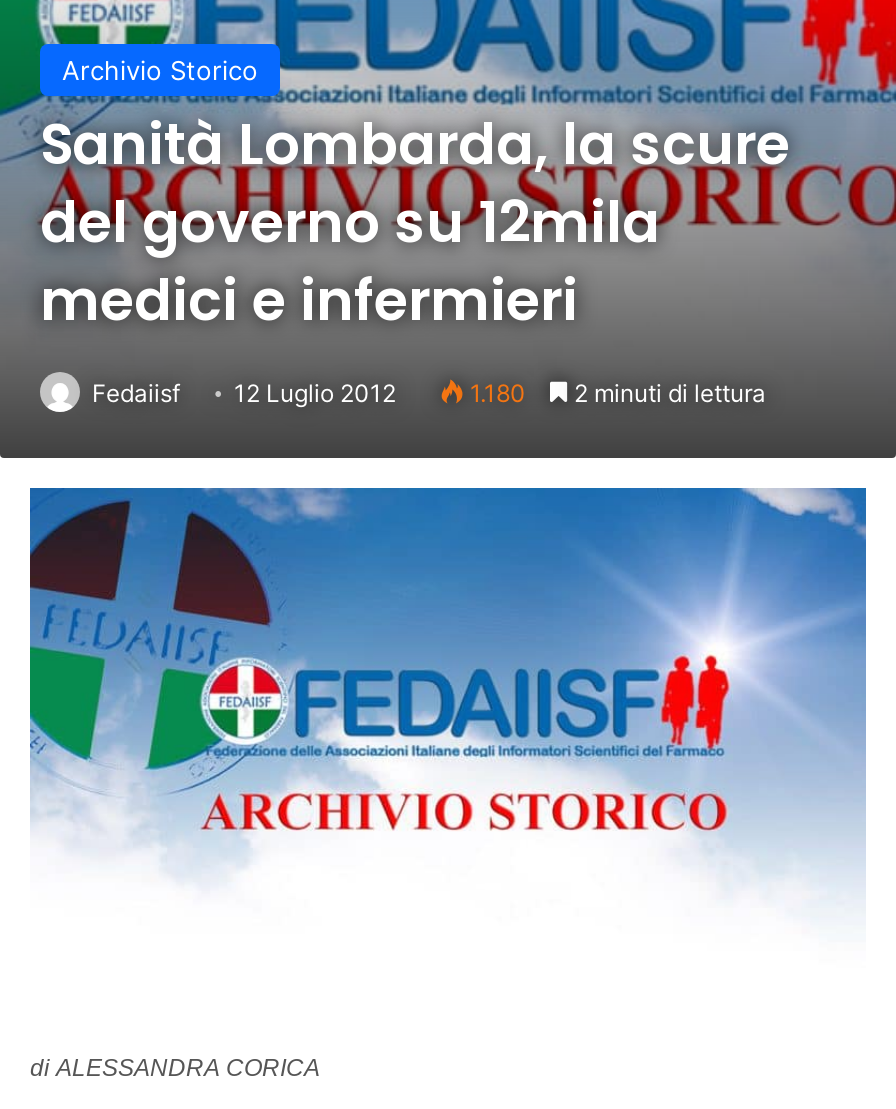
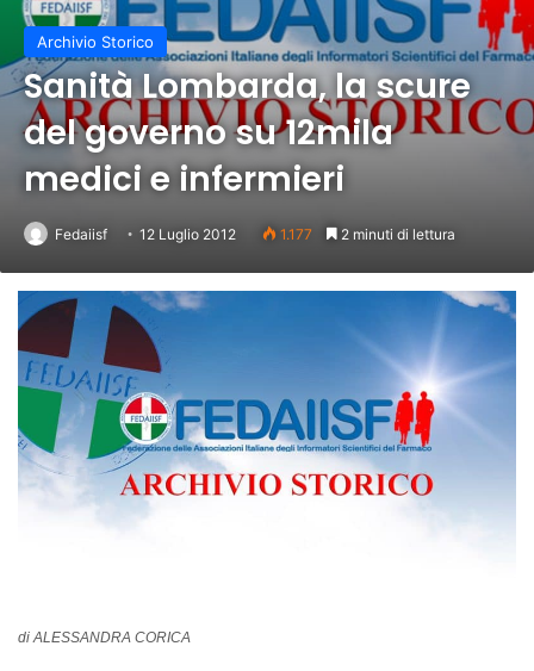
[464,379,766,409] 1.180 2 minuti di lettura -> [277,226,455,244] 1.177 2 minuti di lettura

